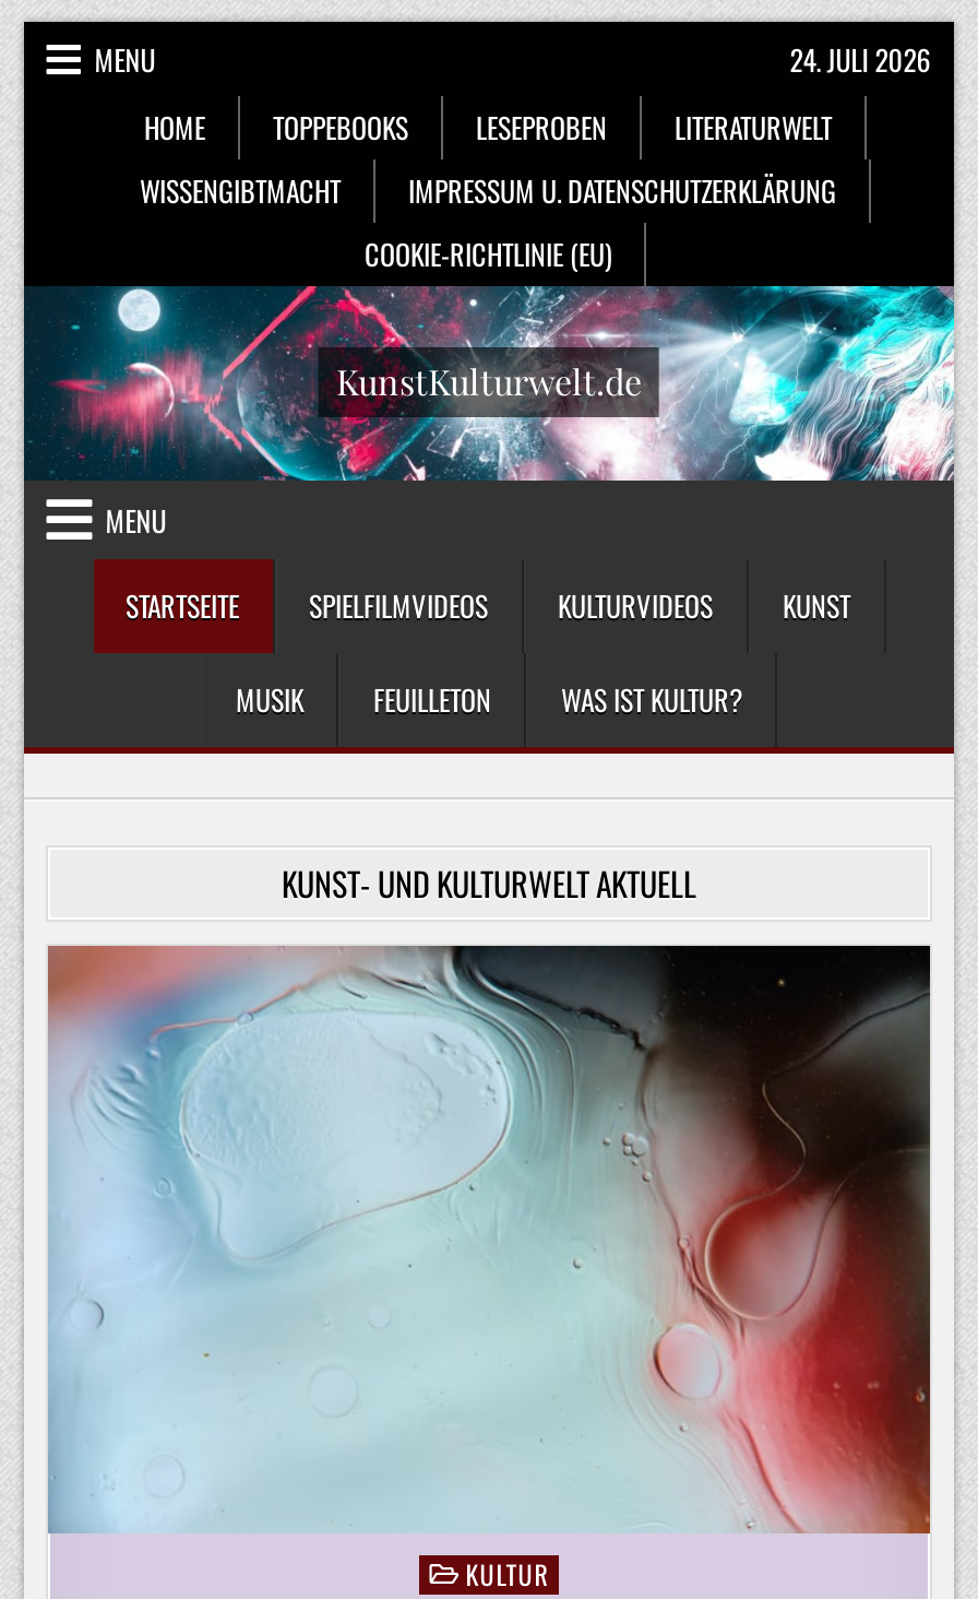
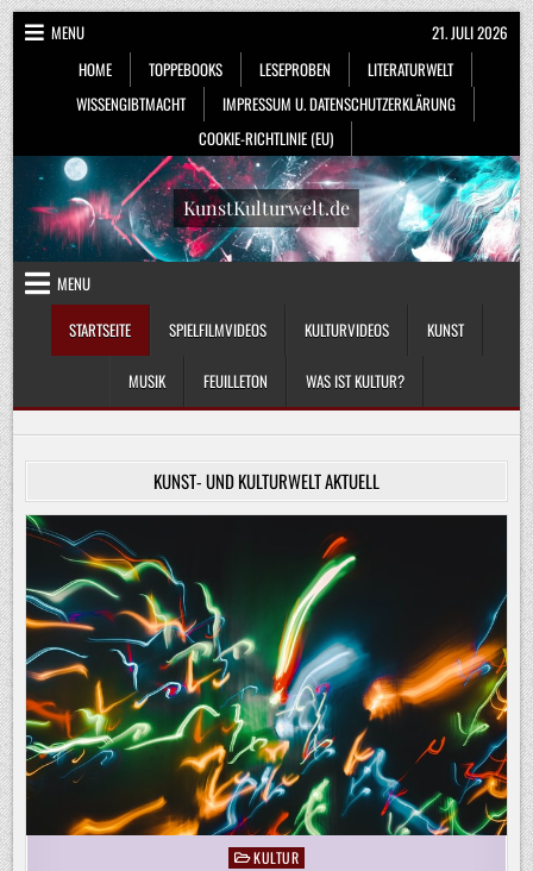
[790,37,932,81] 24. JULI 2026 -> [432,20,508,44] 21. JULI 2026
[46,944,932,1536] [image] -> [25,514,508,836] [image]

